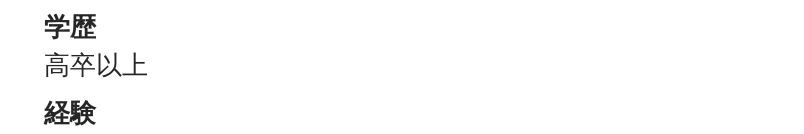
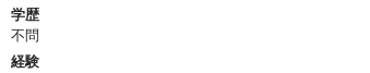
[44,50,148,80] 高卒以上 -> [11,27,39,44] 不問

